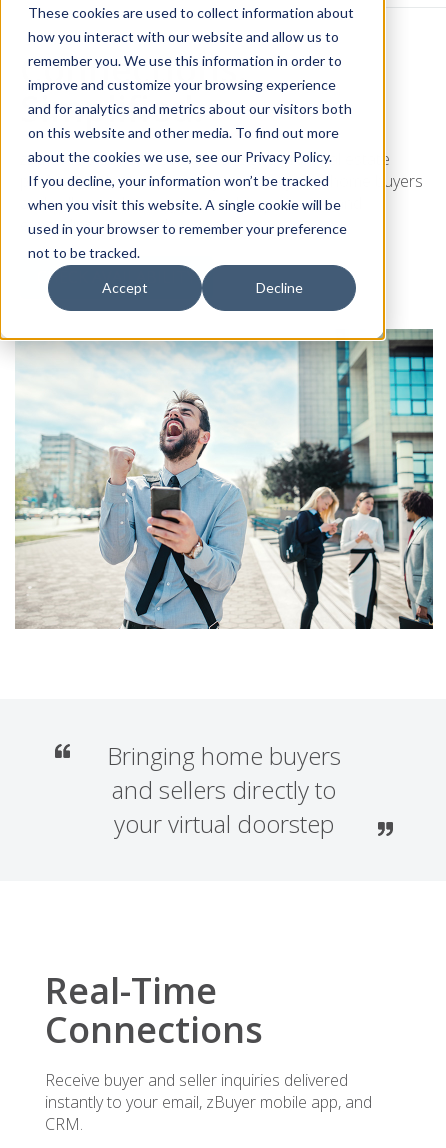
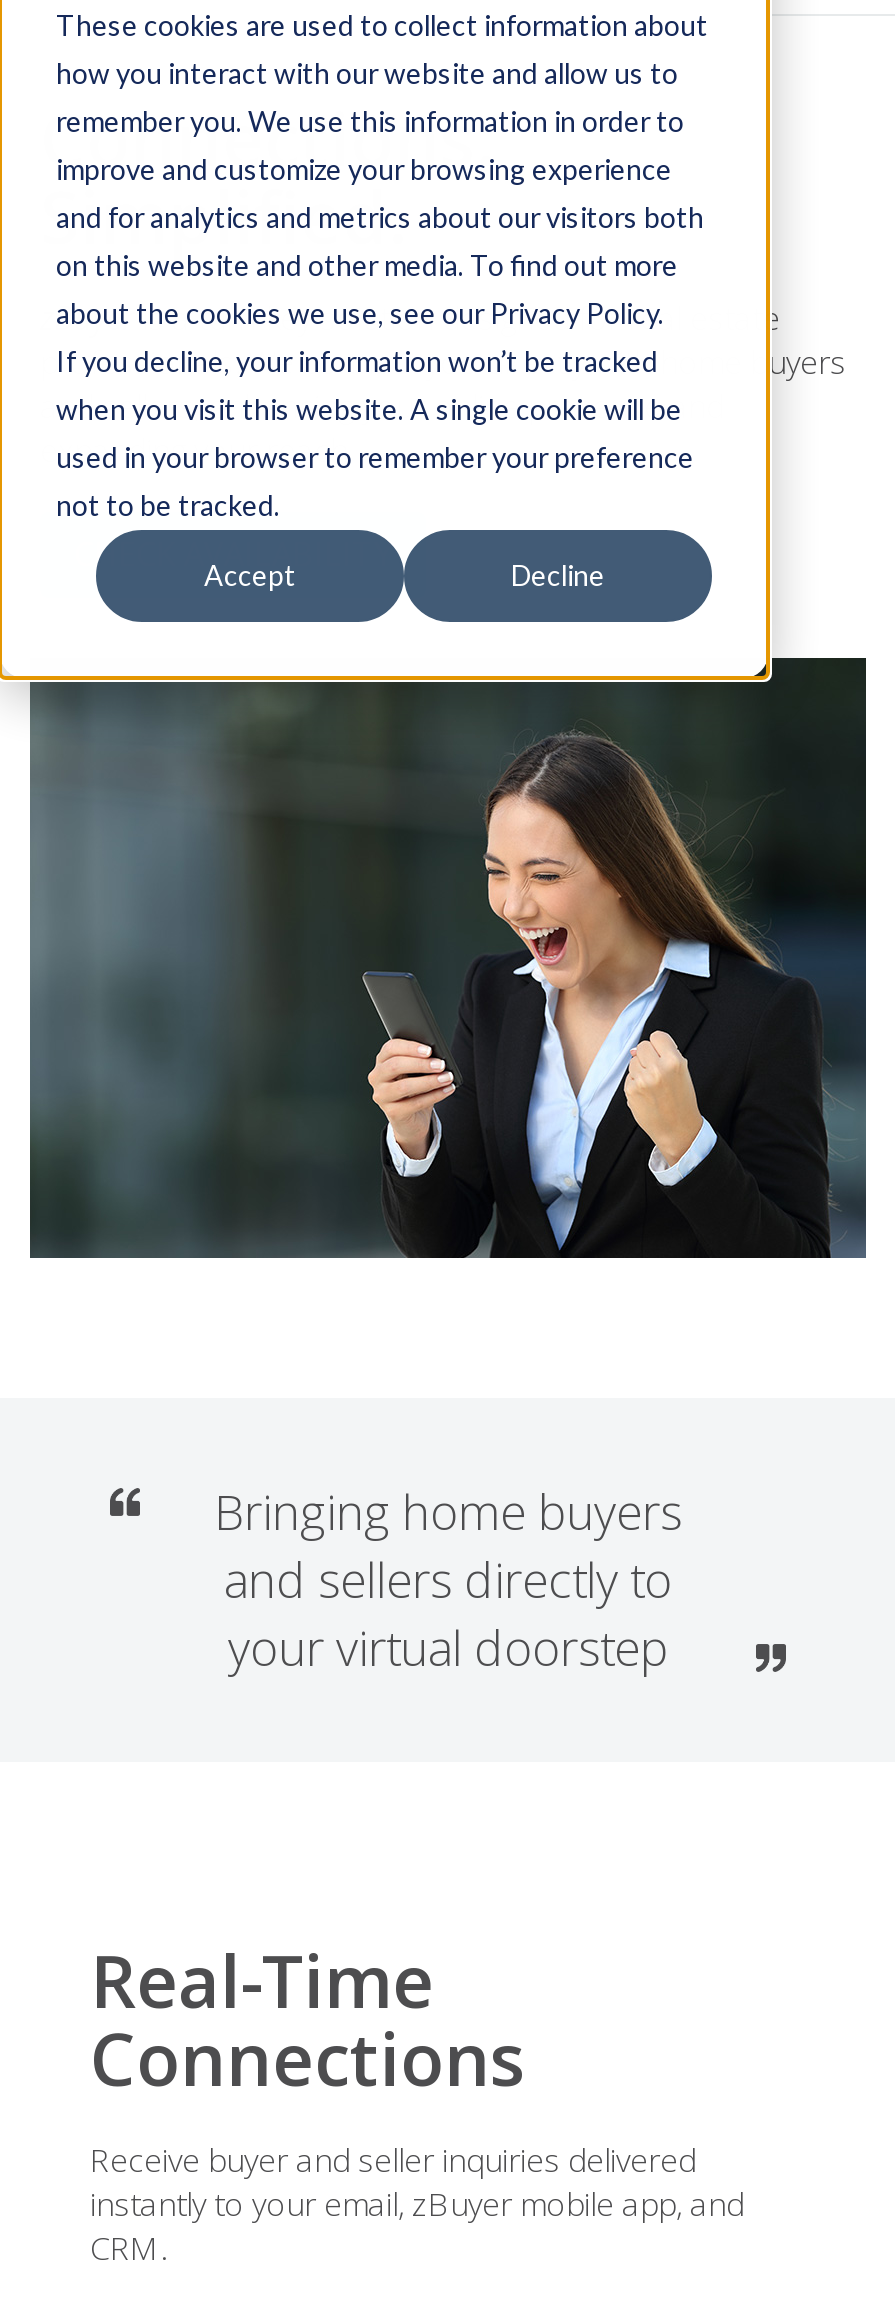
[14,328,434,630] [image] -> [28,658,868,1260] [image]

